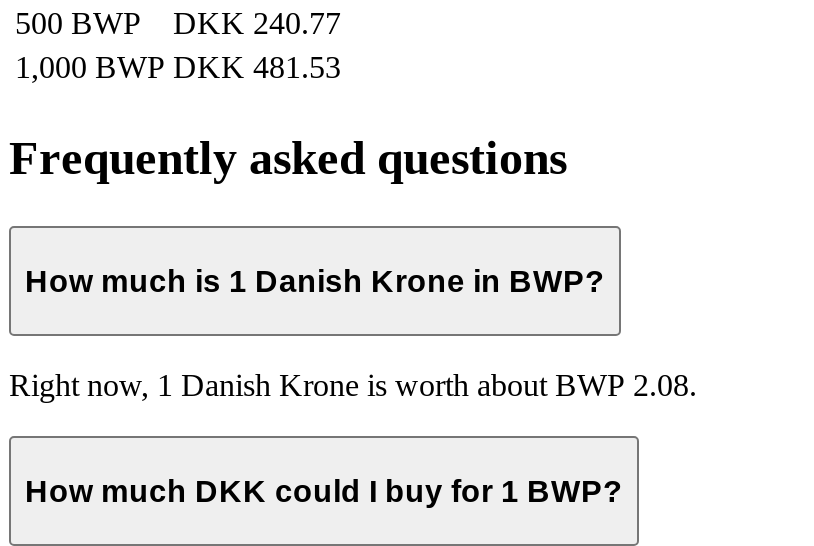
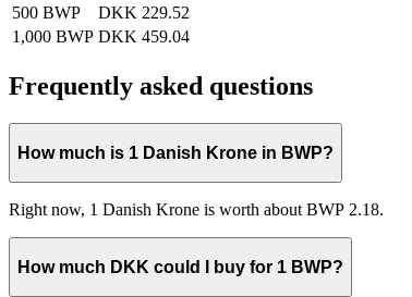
[15,6,341,40] 500 BWP DKK 240.77 -> [12,3,190,22] 500 BWP DKK 229.52
[15,50,341,84] 1,000 BWP DKK 481.53 -> [12,27,190,46] 1,000 BWP DKK 459.04
[9,368,697,402] Right now, 1 Danish Krone is worth about BWP 2.08. -> [9,200,384,219] Right now, 1 Danish Krone is worth about BWP 2.18.

